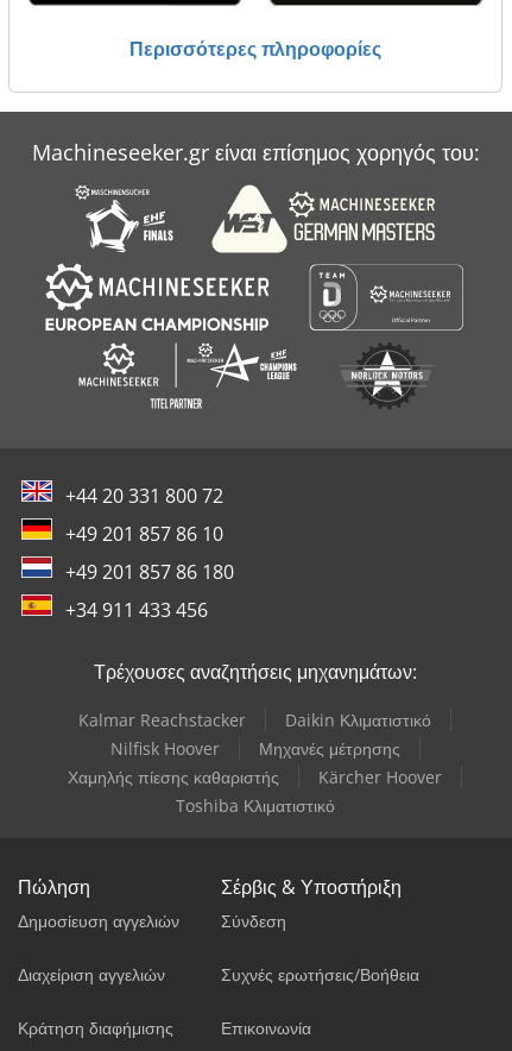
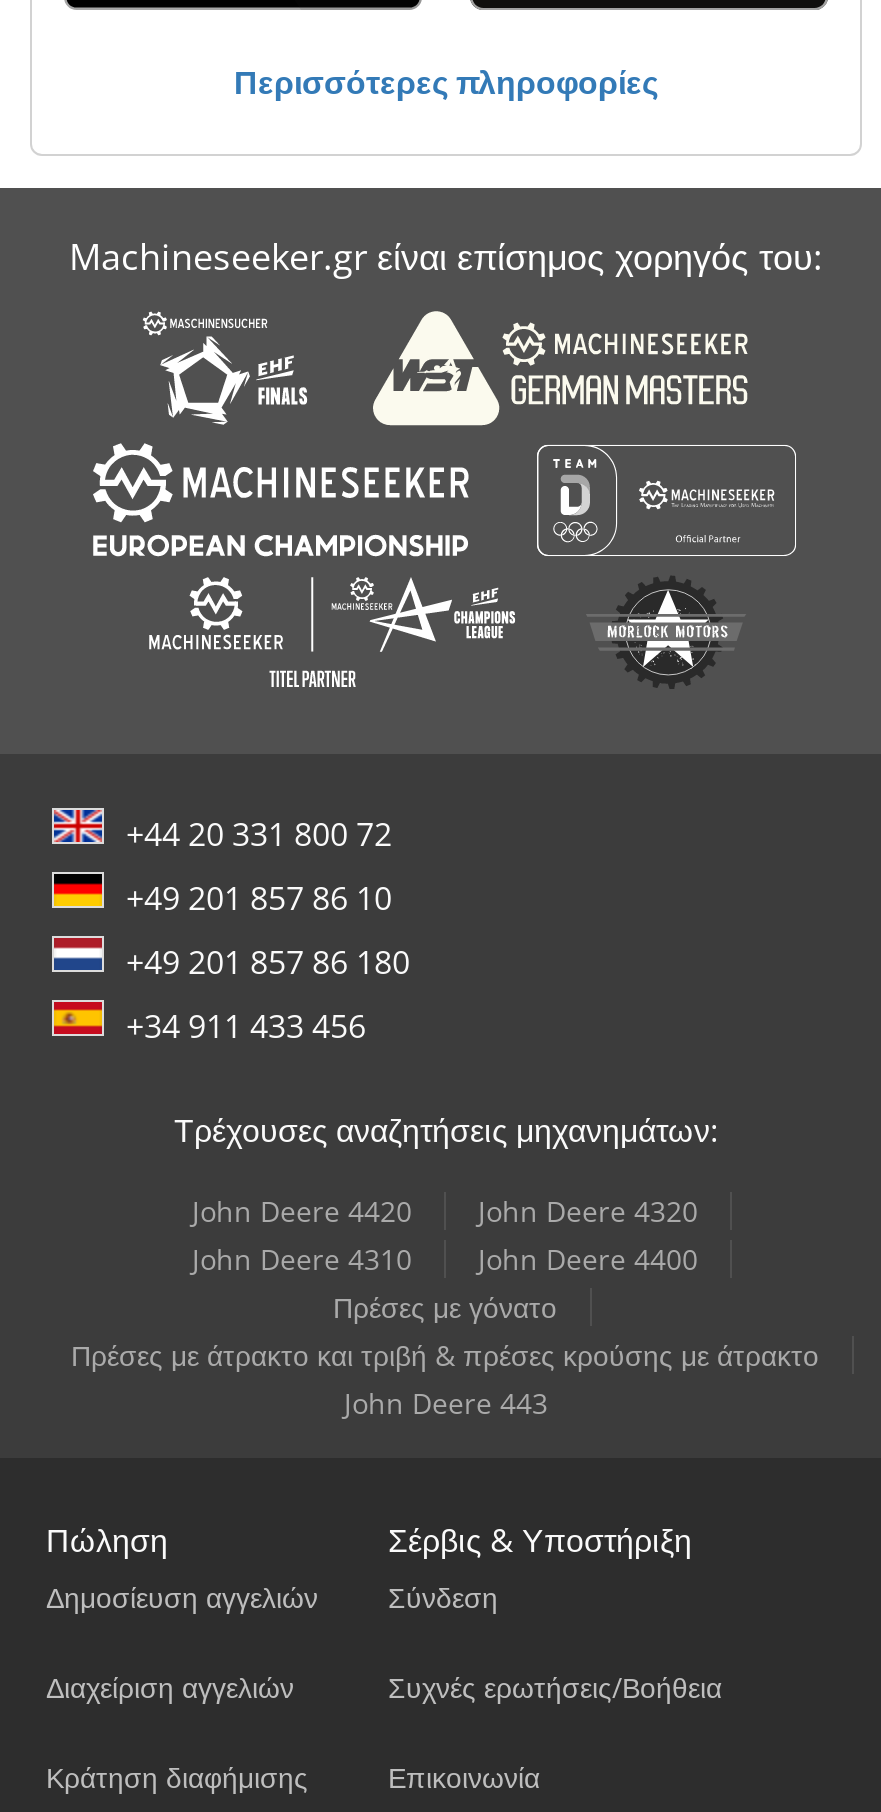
[68,709,442,817] Kalmar Reachstacker | Daikin Κλιματιστικό | Nilfisk Hoover | Μηχανές μέτρησης | Χαμηλής πίεσης καθαριστής | Kärcher Hoover | Toshiba Κλιματιστικό -> [71,1193,819,1423] John Deere 4420 | John Deere 4320 | John Deere 4310 | John Deere 4400 | Πρέσες με γόνατο | Πρέσες με άτρακτο και τριβή & πρέσες κρούσης με άτρακτο | John Deere 443

